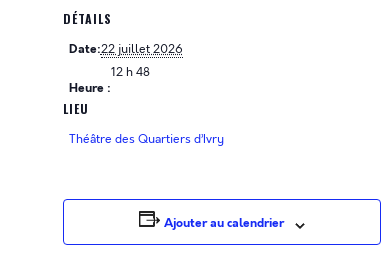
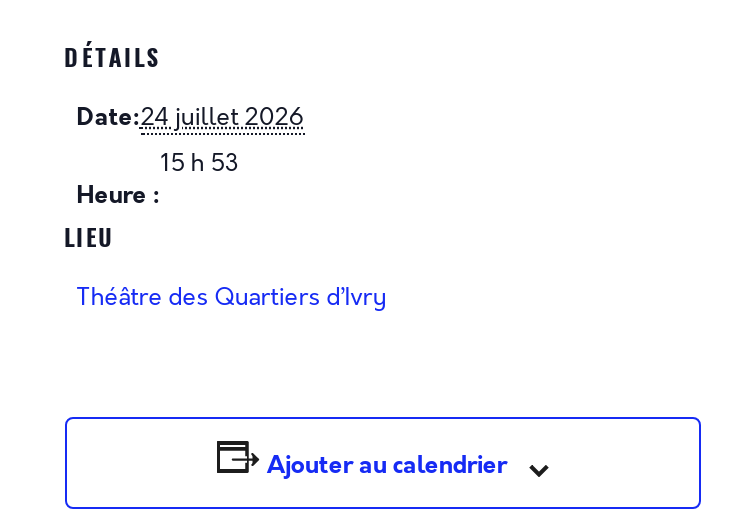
[69,41,183,58] Date:22 juillet 2026 -> [77,101,305,135] Date:24 juillet 2026
[111,64,150,80] 12 h 48 -> [161,147,239,179] 15 h 53

